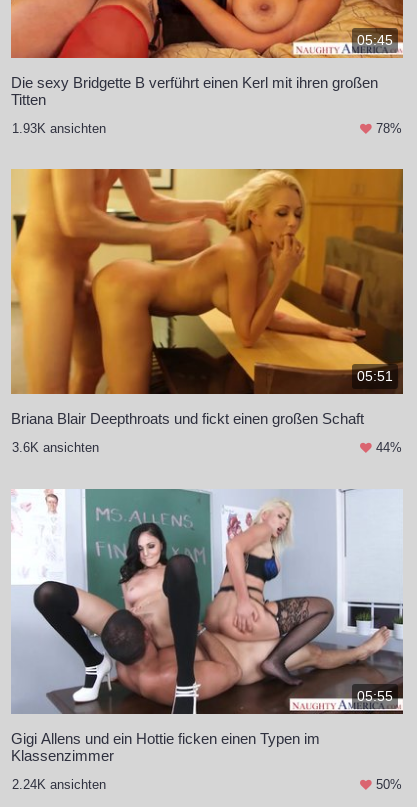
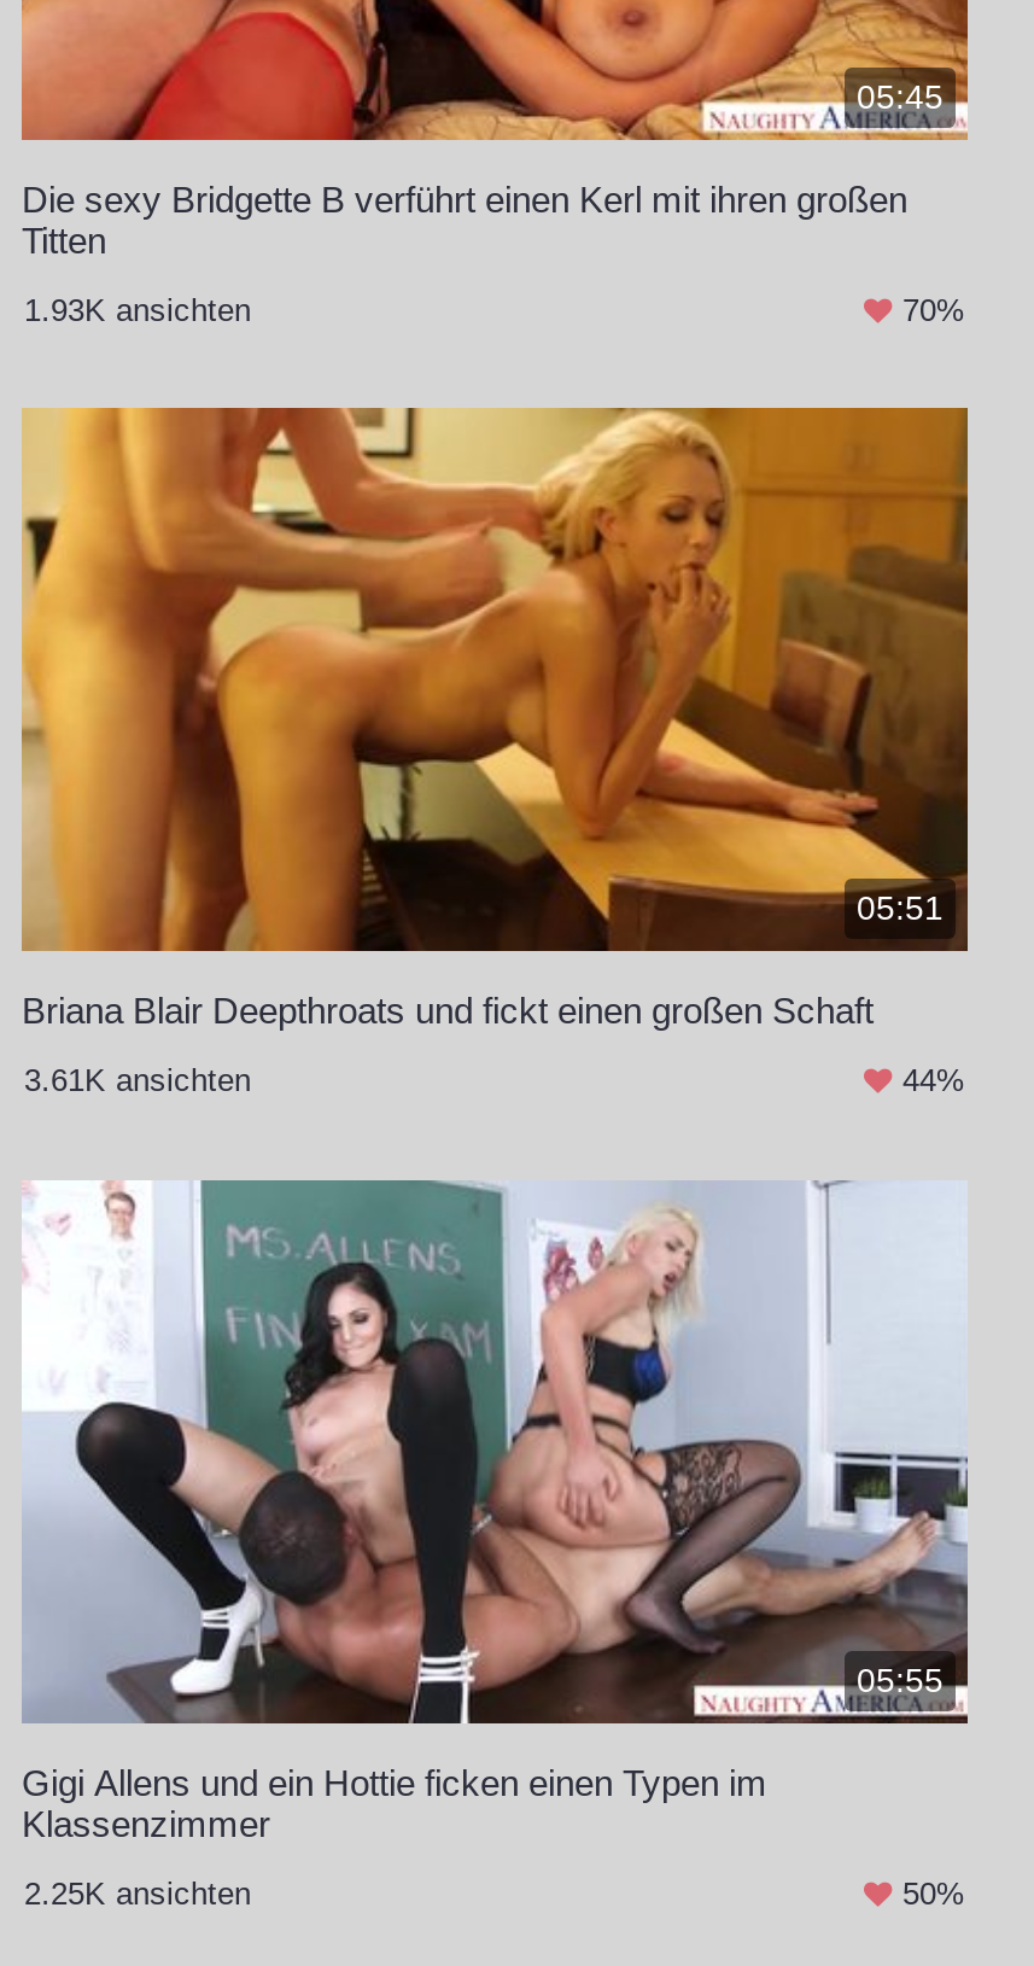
[372,121,402,136] 78% -> [893,292,965,328] 70%
[12,440,99,455] 3.6K ansichten -> [24,1063,251,1099] 3.61K ansichten
[12,777,106,792] 2.24K ansichten -> [24,1875,251,1911] 2.25K ansichten

